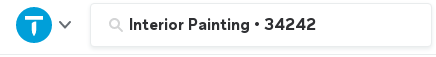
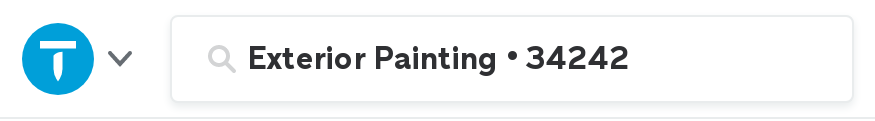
[129,15,316,34] Interior Painting • 34242 -> [248,39,630,77] Exterior Painting • 34242

